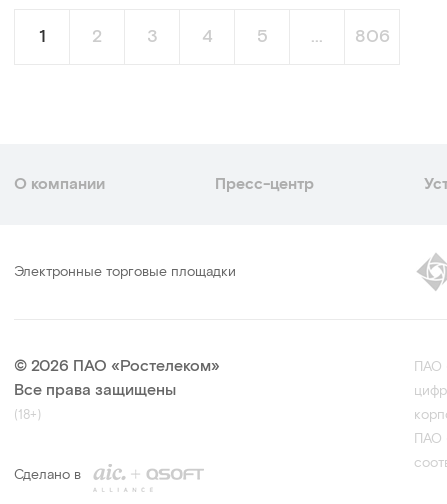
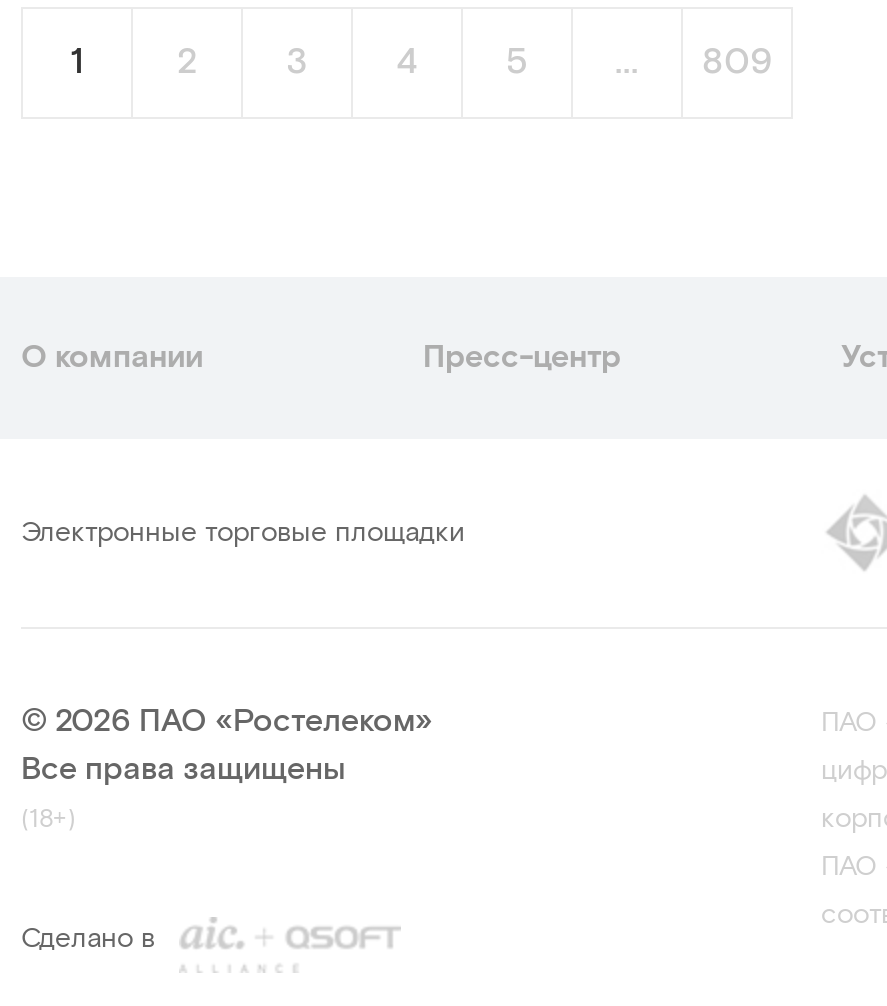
[354,25,389,48] 806 -> [702,39,772,85] 809

